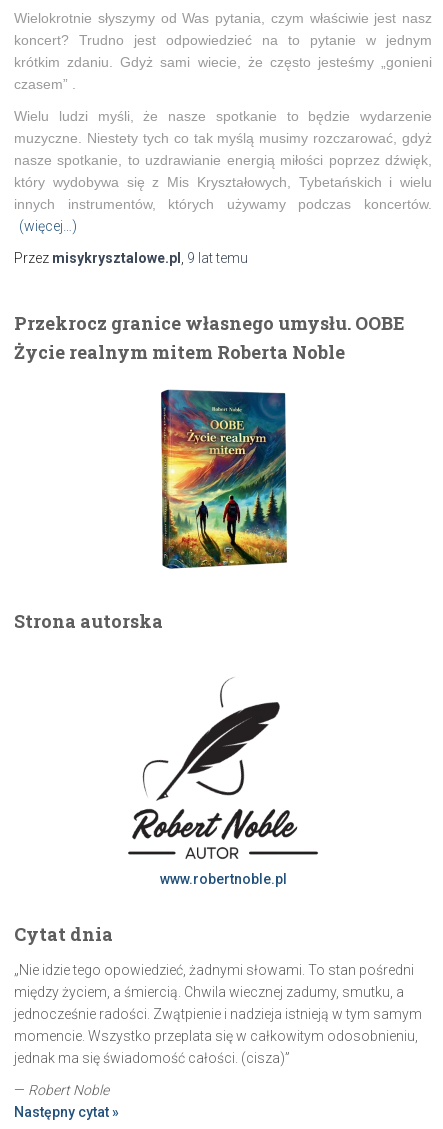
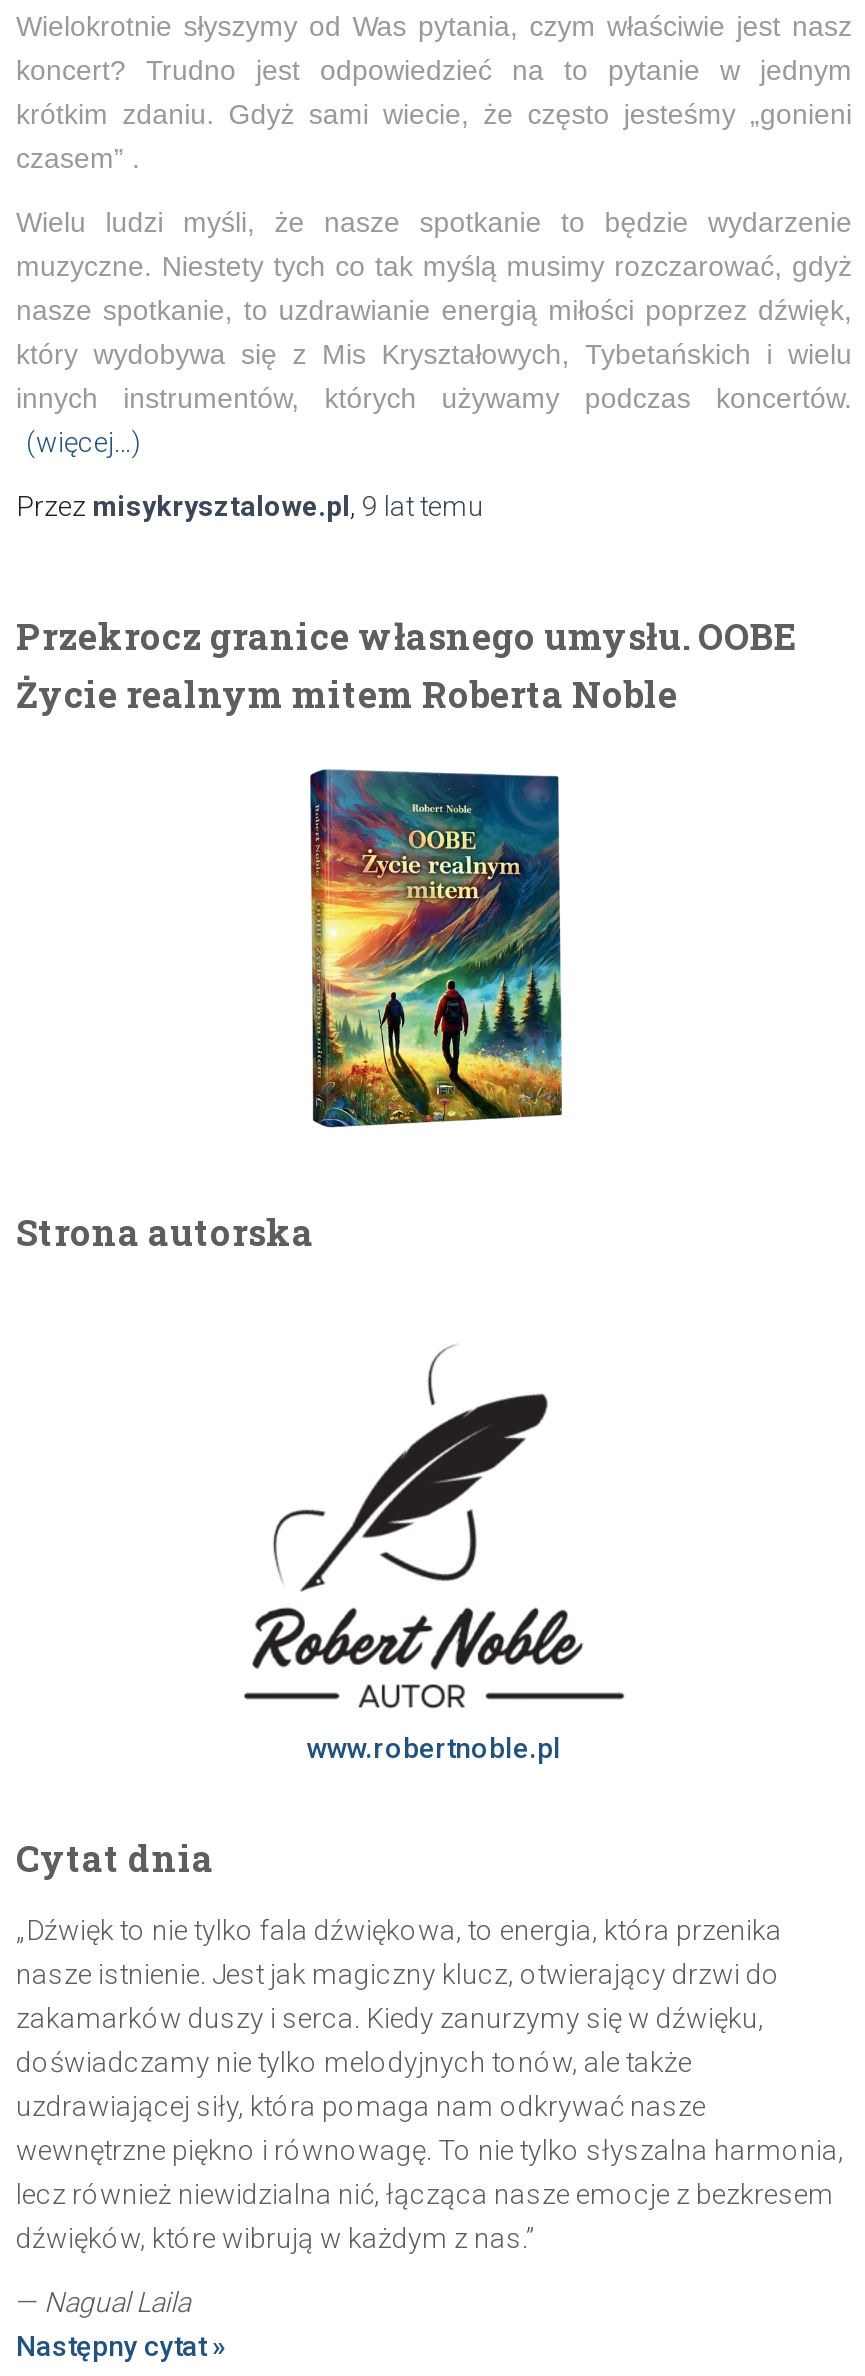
[14,962,422,1066] „Nie idzie tego opowiedzieć, żadnymi słowami. To stan pośredni | między życiem, a śmiercią. Chwila wiecznej zadumy, smutku, a | jednocześnie radości. Zwątpienie i nadzieja istnieją w tym samym | momencie. Wszystko przeplata się w całkowitym odosobnieniu, | jednak ma się świadomość całości. (cisza)” -> [16,1914,844,2254] „Dźwięk to nie tylko fala dźwiękowa, to energia, która przenika | nasze istnienie. Jest jak magiczny klucz, otwierający drzwi do | zakamarków duszy i serca. Kiedy zanurzymy się w dźwięku, | doświadczamy nie tylko melodyjnych tonów, ale także | uzdrawiającej siły, która pomaga nam odkrywać nasze | wewnętrzne piękno i równowagę. To nie tylko słyszalna harmonia, | lecz również niewidzialna nić, łącząca nasze emocje z bezkresem | dźwięków, które wibrują w każdym z nas.”
[14,1082,109,1098] — Robert Noble -> [16,2286,190,2318] — Nagual Laila

